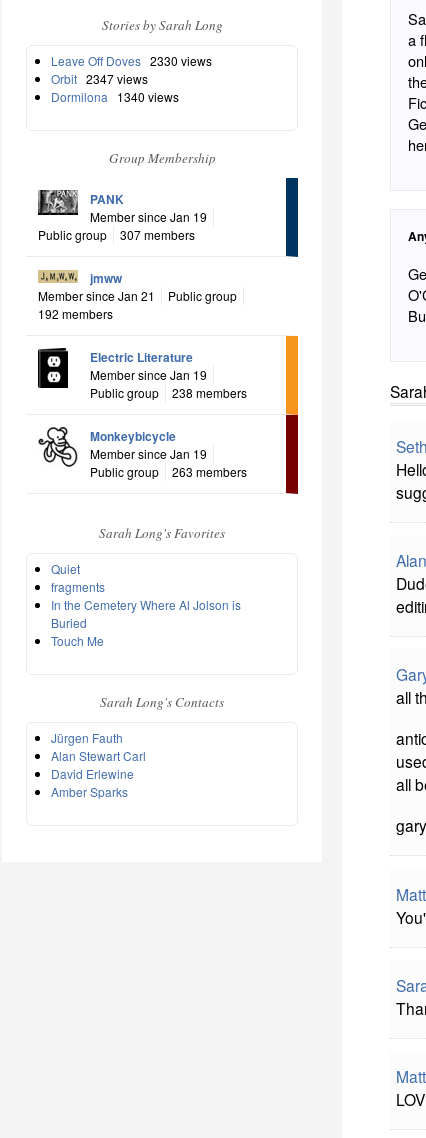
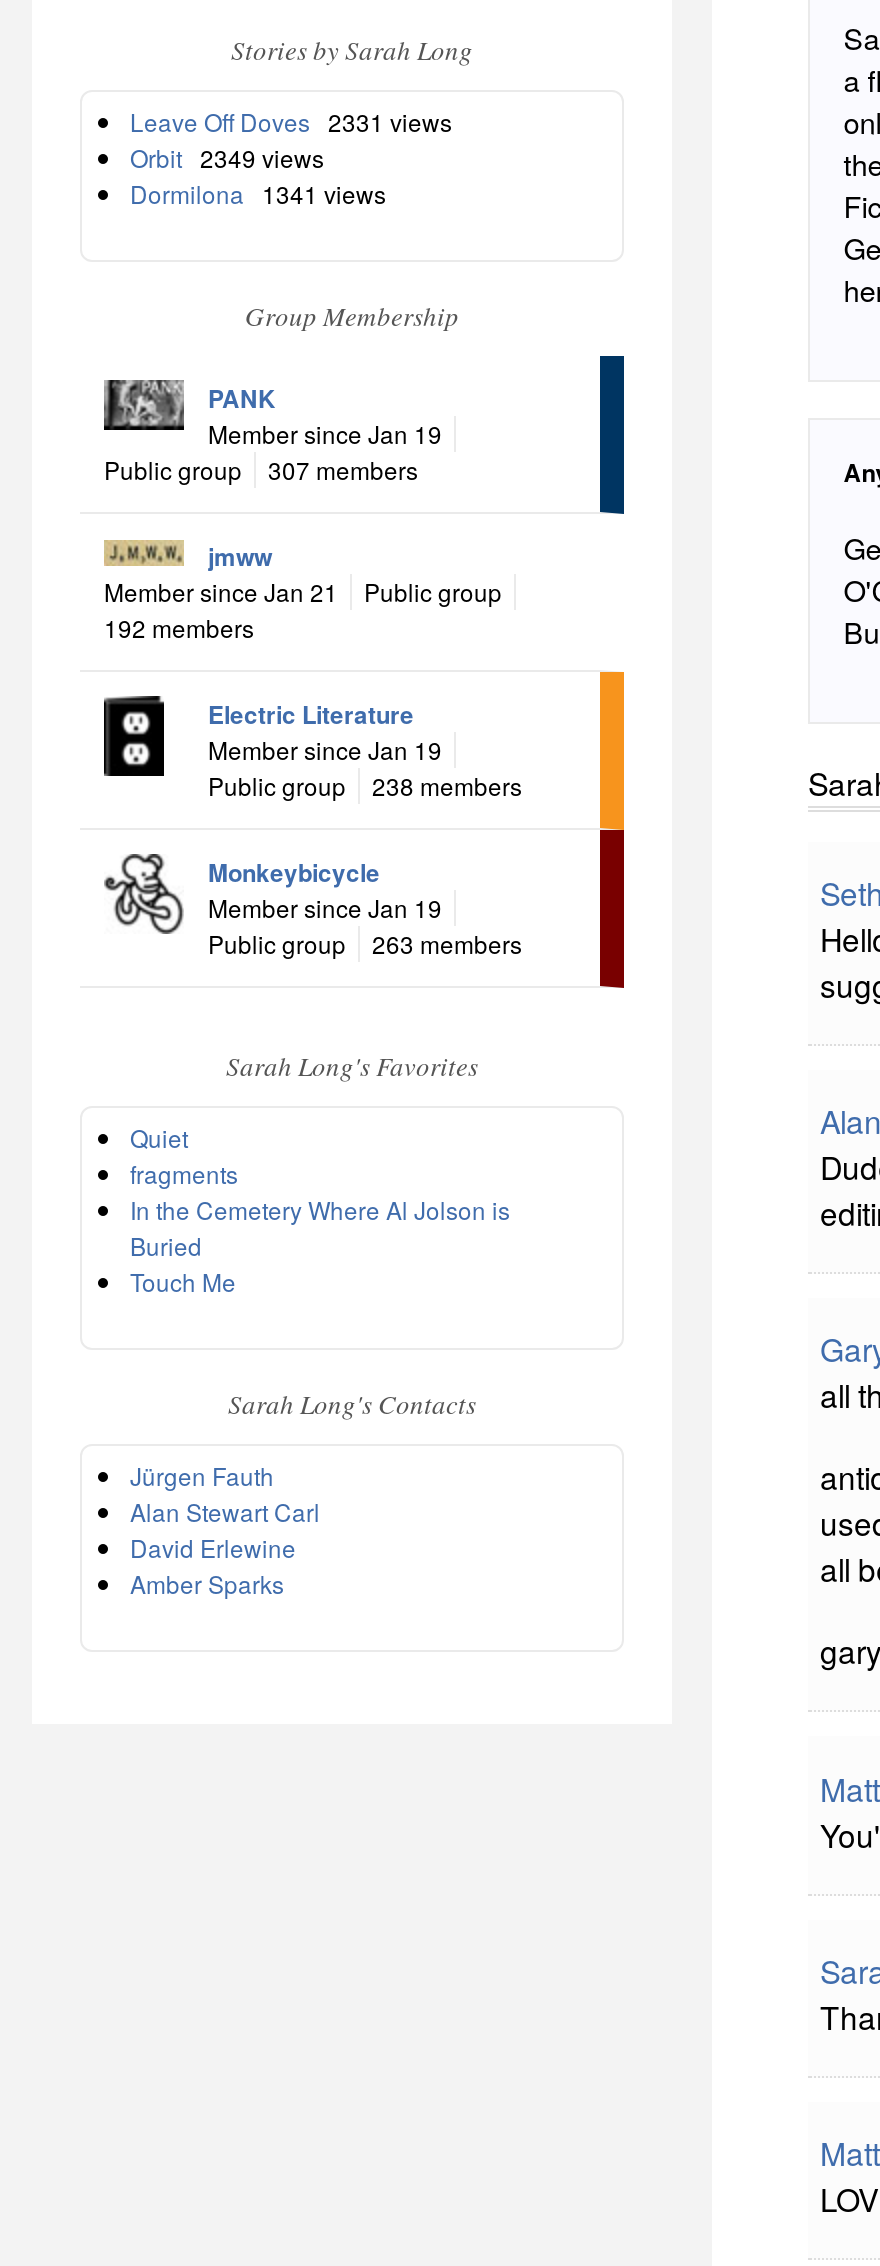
[51,52,212,69] Leave Off Doves 2330 views -> [130,104,452,138] Leave Off Doves 2331 views
[51,70,148,87] Orbit 2347 views -> [130,140,324,174] Orbit 2349 views
[51,88,179,105] Dormilona 1340 views -> [130,176,386,210] Dormilona 1341 views

